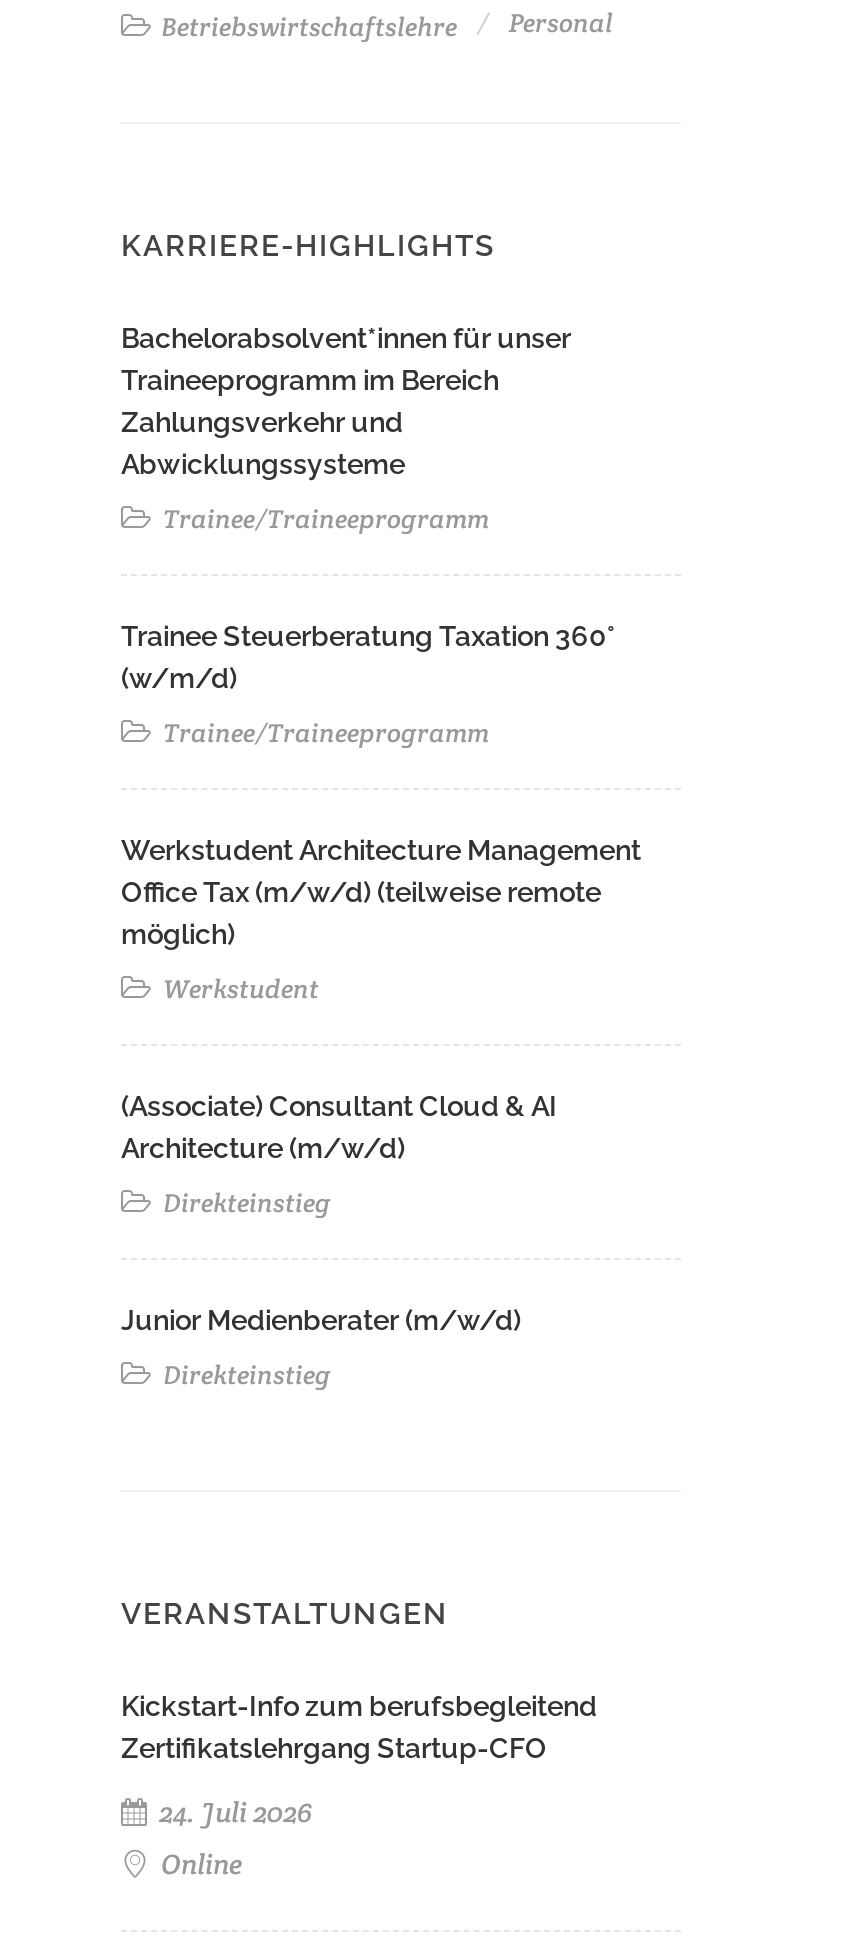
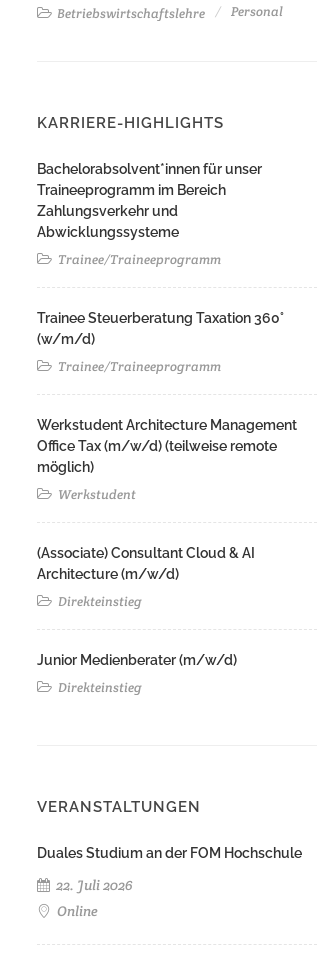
[121,1690,597,1764] Kickstart-Info zum berufsbegleitend | Zertifikatslehrgang Startup-CFO -> [37,845,302,861] Duales Studium an der FOM Hochschule
[153,1794,313,1830] 24. Juli 2026 -> [53,876,133,894] 22. Juli 2026

